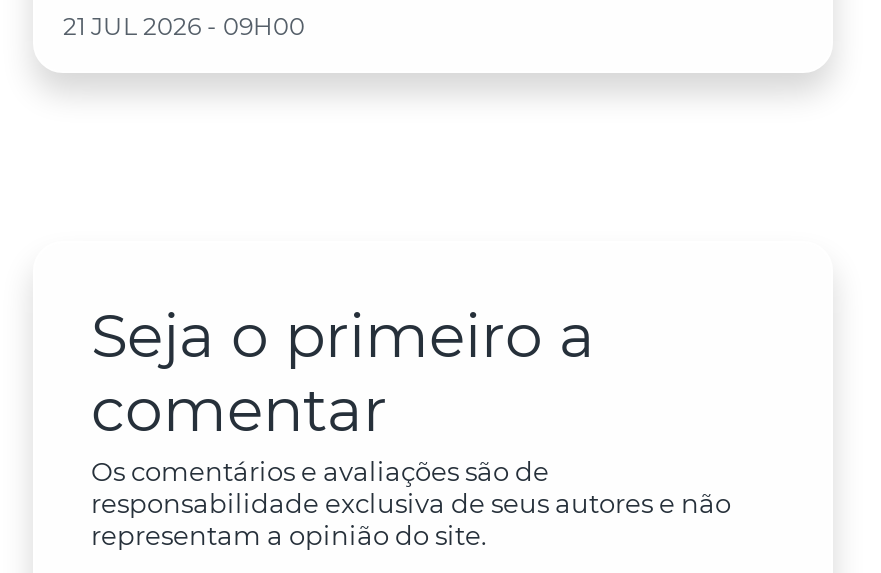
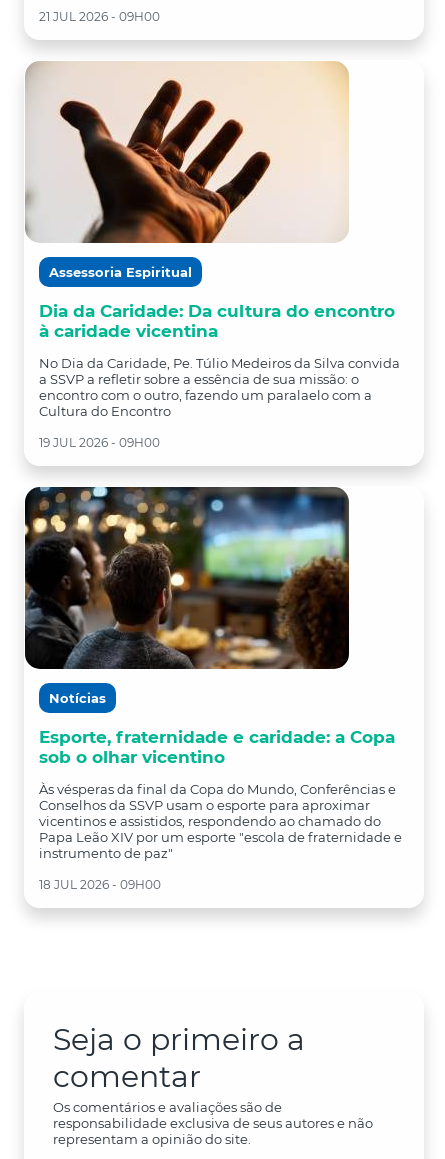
none -> [24,486,402,892] [image] | Notícias | Esporte, fraternidade e caridade: a Copa | sob o olhar vicentino | Às vésperas da final da Copa do Mundo, Conferências e | Conselhos da SSVP usam o esporte para aproximar | vicentinos e assistidos, respondendo ao chamado do | Papa Leão XIV por um esporte "escola de fraternidade e | instrumento de paz" | 18 JUL 2026 - 09H00
none -> [25,61,400,450] [image] | Assessoria Espiritual | Dia da Caridade: Da cultura do encontro | à caridade vicentina | No Dia da Caridade, Pe. Túlio Medeiros da Silva convida | a SSVP a refletir sobre a essência de sua missão: o | encontro com o outro, fazendo um paralaelo com a | Cultura do Encontro | 19 JUL 2026 - 09H00

